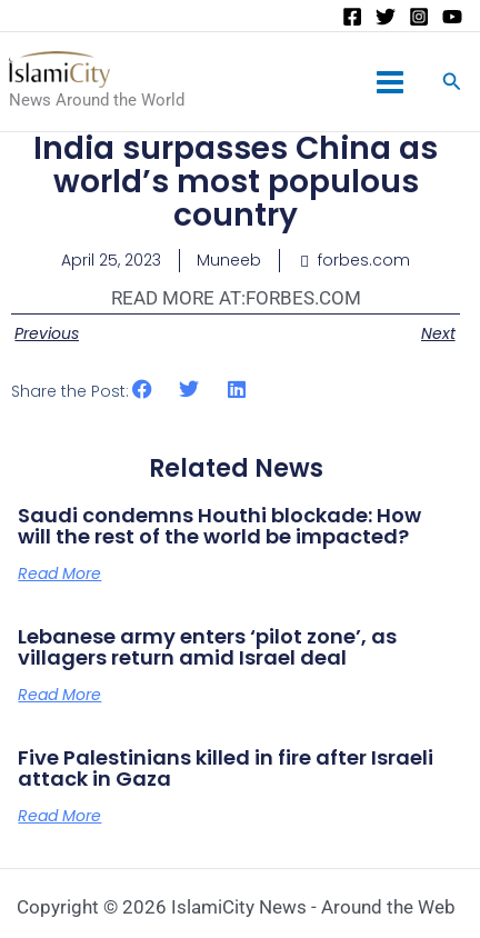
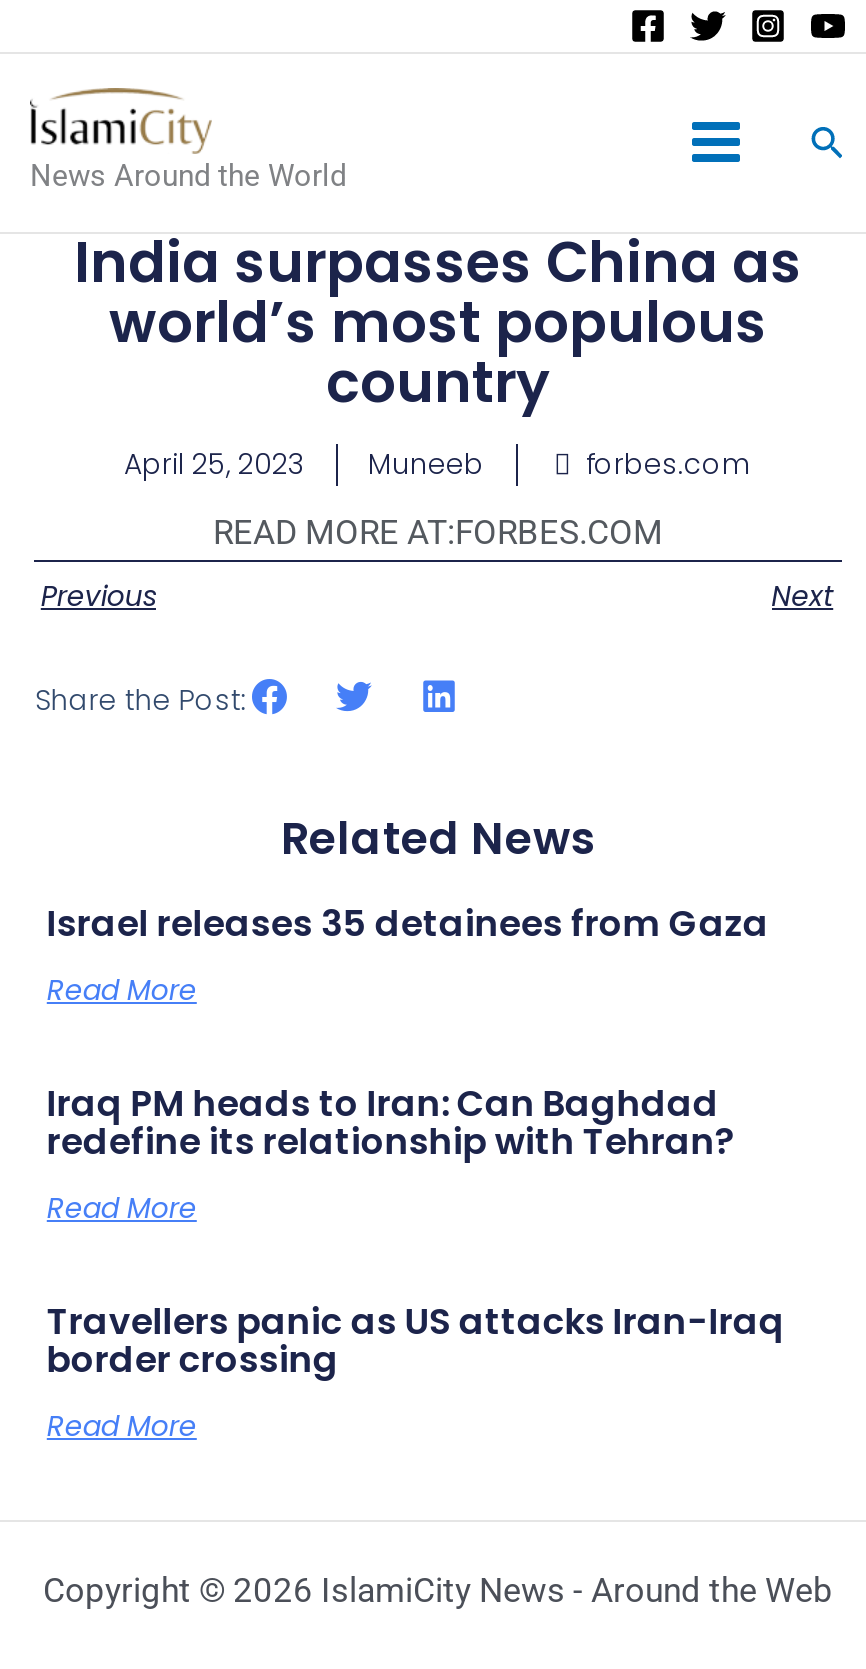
[18,501,422,550] Saudi condemns Houthi blockade: How | will the rest of the world be impacted? -> [47,897,769,947] Israel releases 35 detainees from Gaza
[18,622,397,671] Lebanese army enters ‘pilot zone’, as | villagers return amid Israel deal -> [47,1077,735,1165] Iraq PM heads to Iran: Can Baghdad | redefine its relationship with Tehran?
[18,743,434,792] Five Palestinians killed in fire after Israeli | attack in Gaza -> [47,1295,785,1383] Travellers panic as US attacks Iran-Iraq | border crossing

